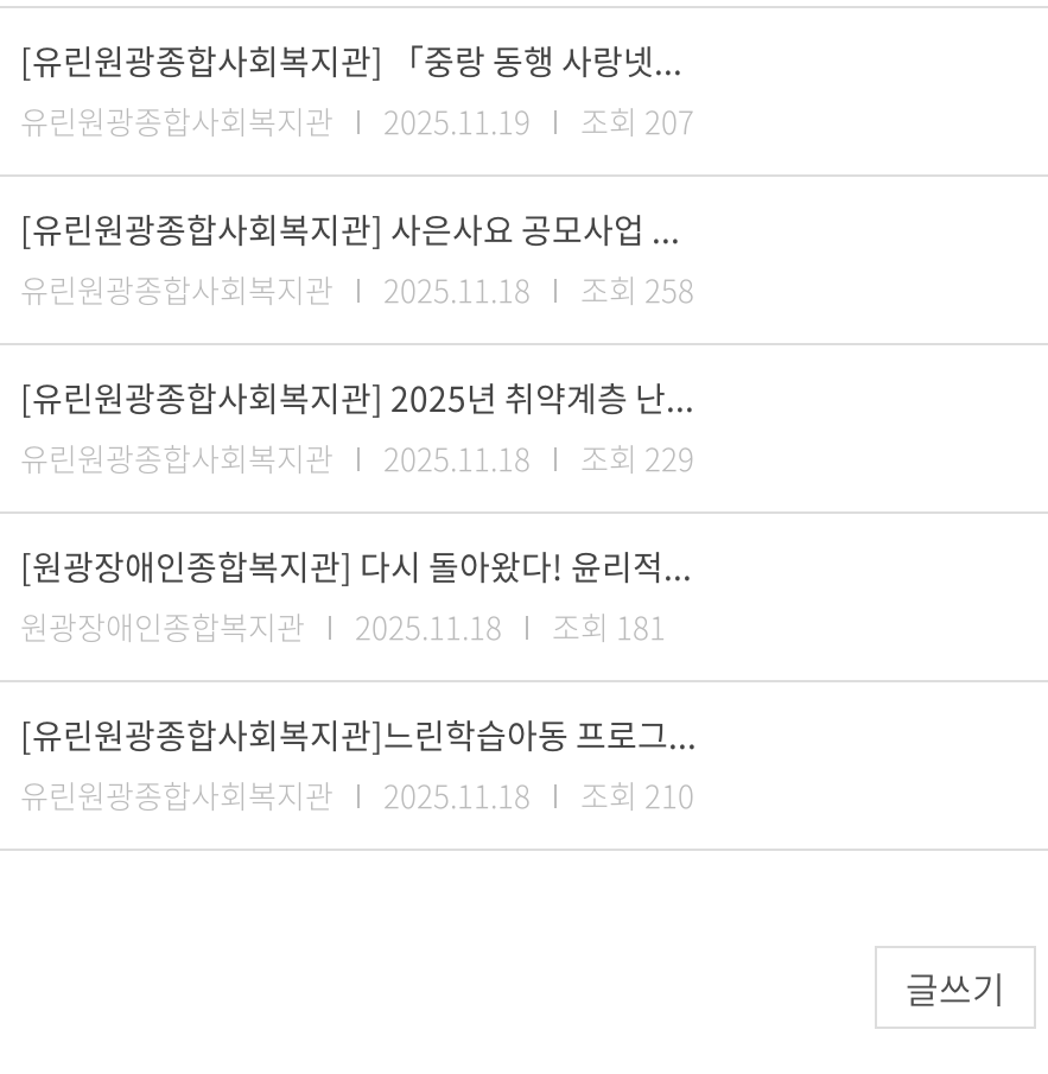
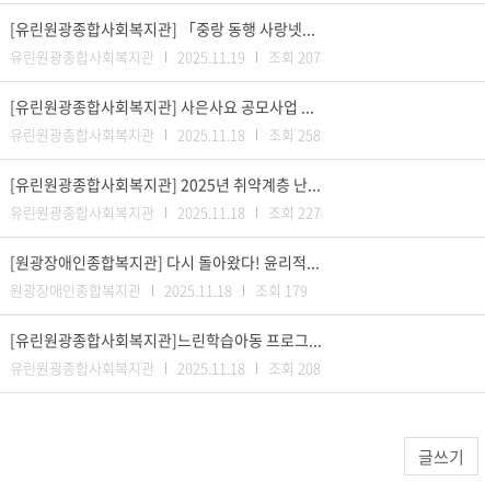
[20,436,694,481] 유린원광종합사회복지관 2025.11.18 조회 229 -> [10,202,321,222] 유린원광종합사회복지관 2025.11.18 조회 227
[20,604,666,649] 원광장애인종합복지관 2025.11.18 조회 181 -> [10,279,308,300] 원광장애인종합복지관 2025.11.18 조회 179
[20,773,694,818] 유린원광종합사회복지관 2025.11.18 조회 210 -> [10,357,321,378] 유린원광종합사회복지관 2025.11.18 조회 208

